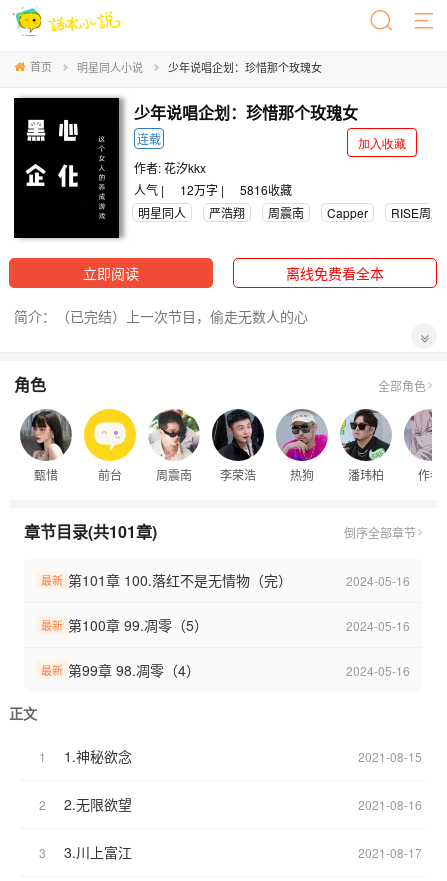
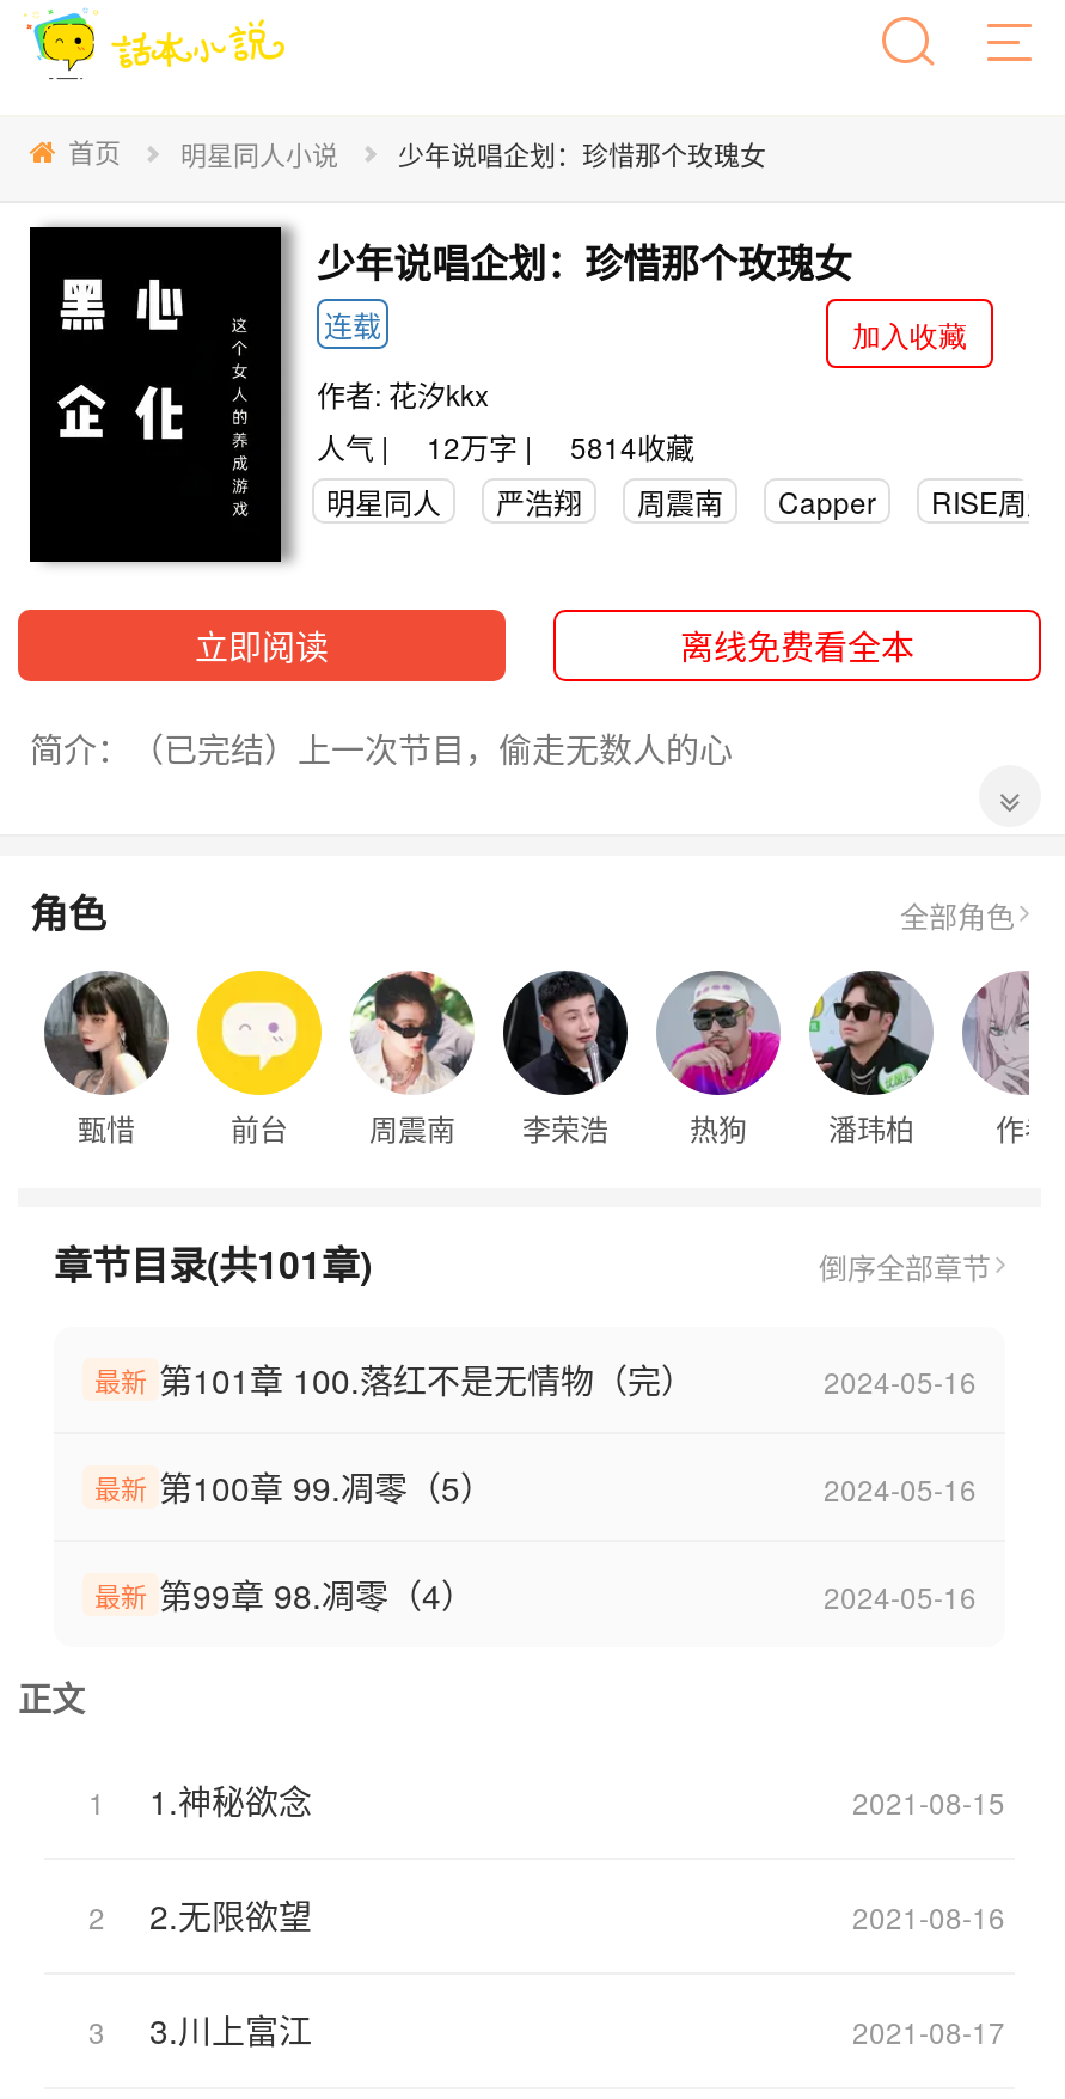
[240,181,292,198] 5816收藏 -> [570,426,694,466] 5814收藏

